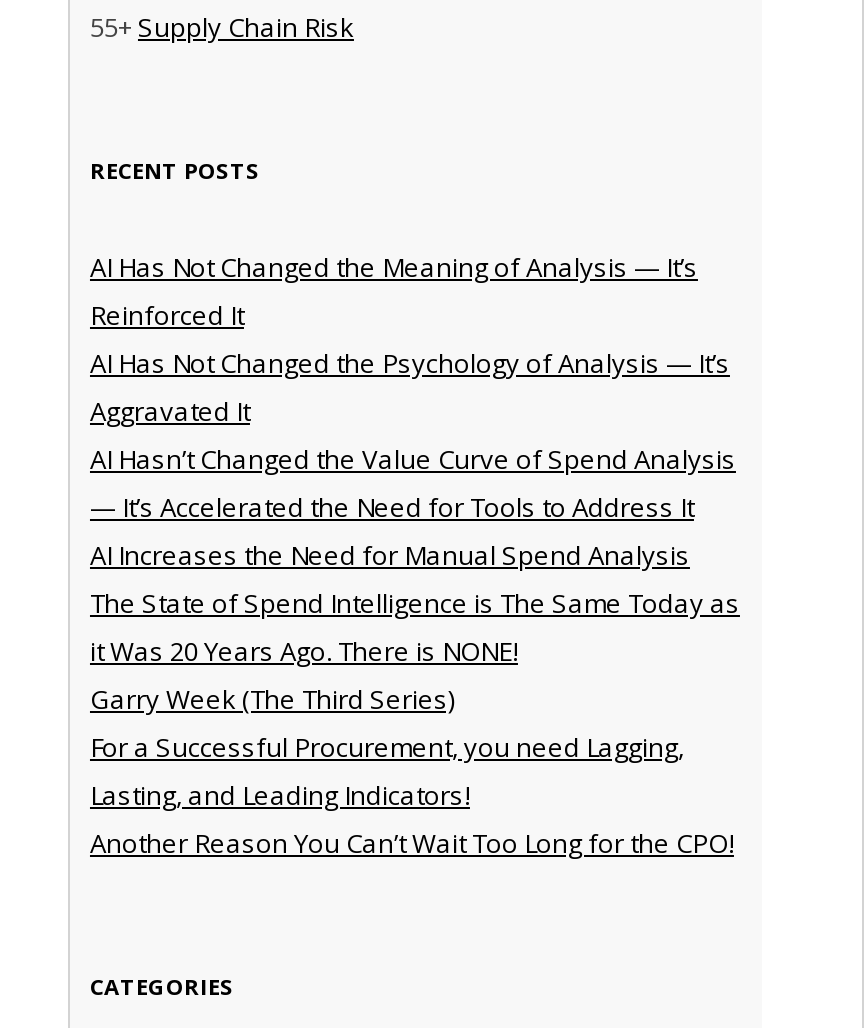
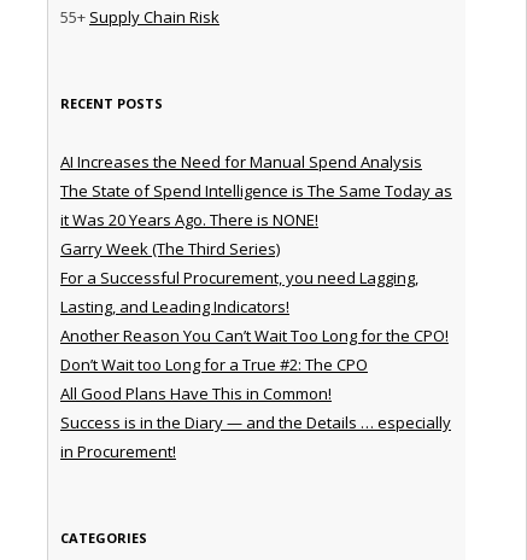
[90,248,736,524] AI Has Not Changed the Meaning of Analysis — It’s | Reinforced It | AI Has Not Changed the Psychology of Analysis — It’s | Aggravated It | AI Hasn’t Changed the Value Curve of Spend Analysis | — It’s Accelerated the Need for Tools to Address It -> none
moved [90,536,740,860] -> [60,150,452,346]: AI Increases the Need for Manual Spend Analysis | The State of Spend Intelligence is The Same Today as | it Was 20 Years Ago. There is NONE! | Garry Week (The Third Series) | For a Successful Procurement, you need Lagging, | Lasting, and Leading Indicators! | Another Reason You Can’t Wait Too Long for the CPO!
none -> [60,353,451,462] Don’t Wait too Long for a True #2: The CPO | All Good Plans Have This in Common! | Success is in the Diary — and the Details … especially | in Procurement!

